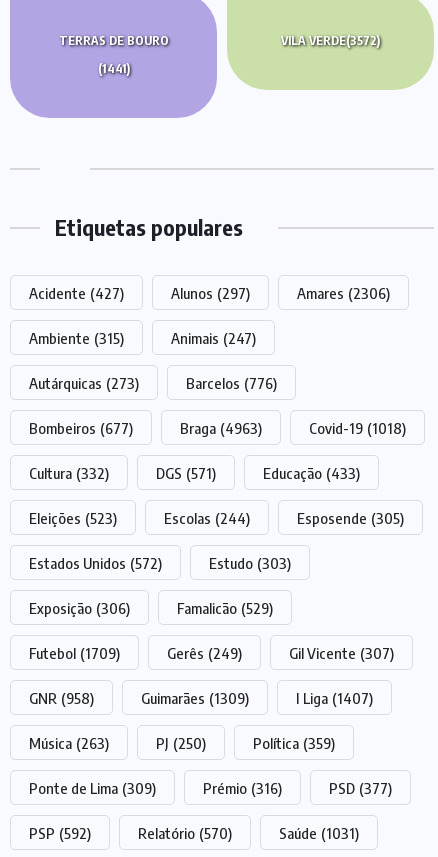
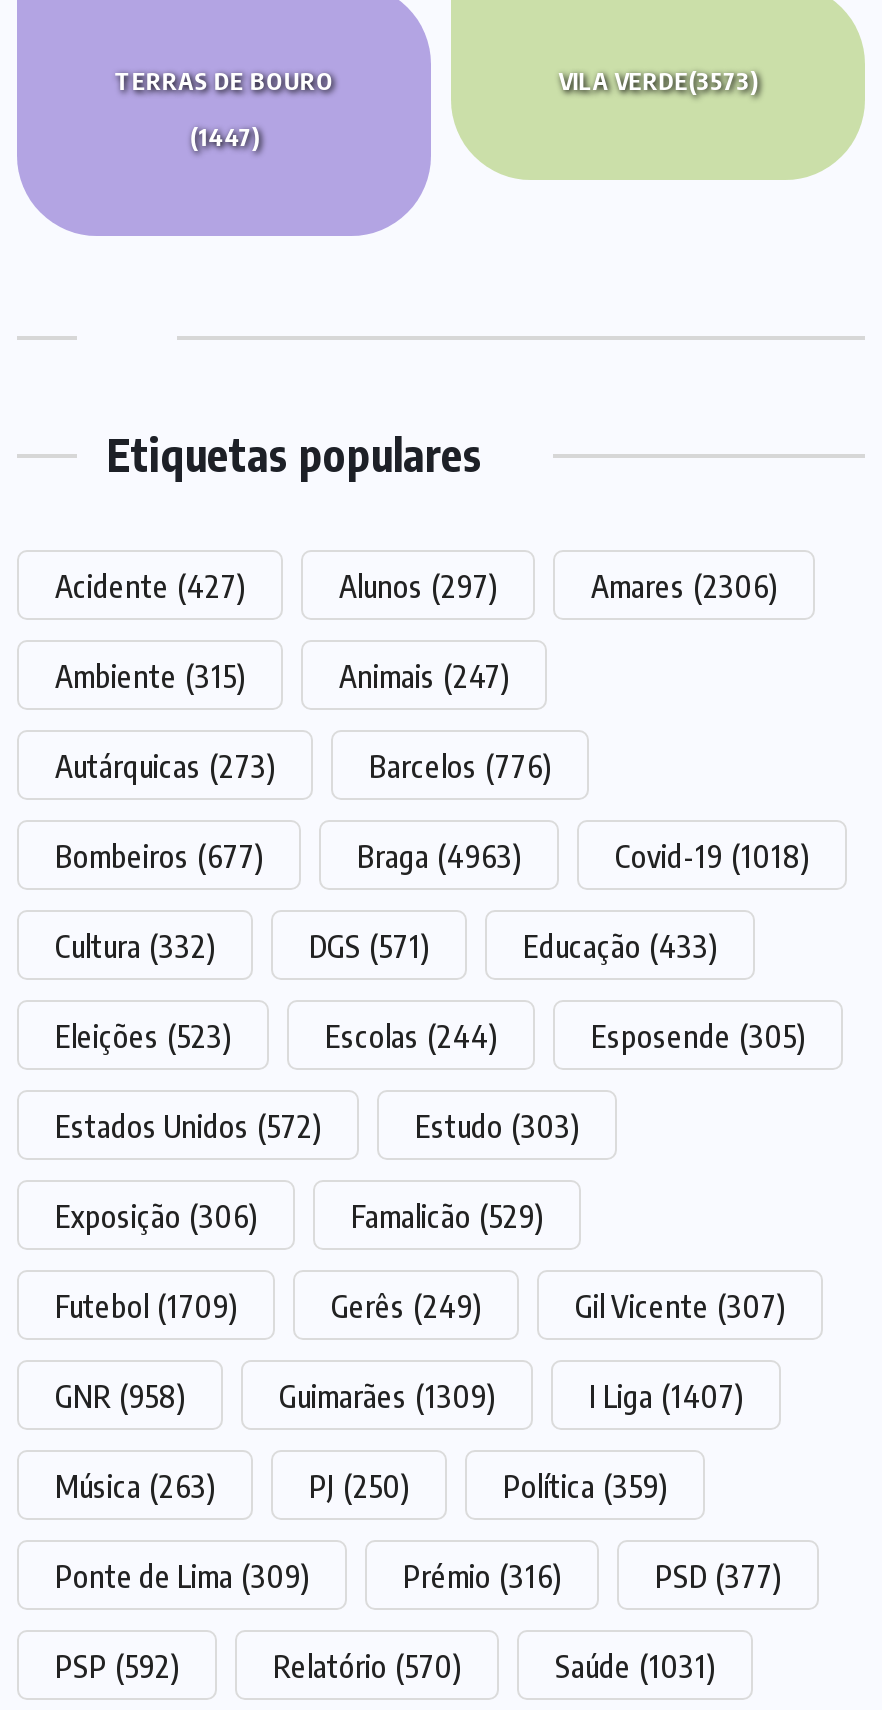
[281,33,380,48] VILA VERDE(3572) -> [559,66,757,96] VILA VERDE(3573)
[98,61,130,76] (1441) -> [190,122,258,152] (1447)

